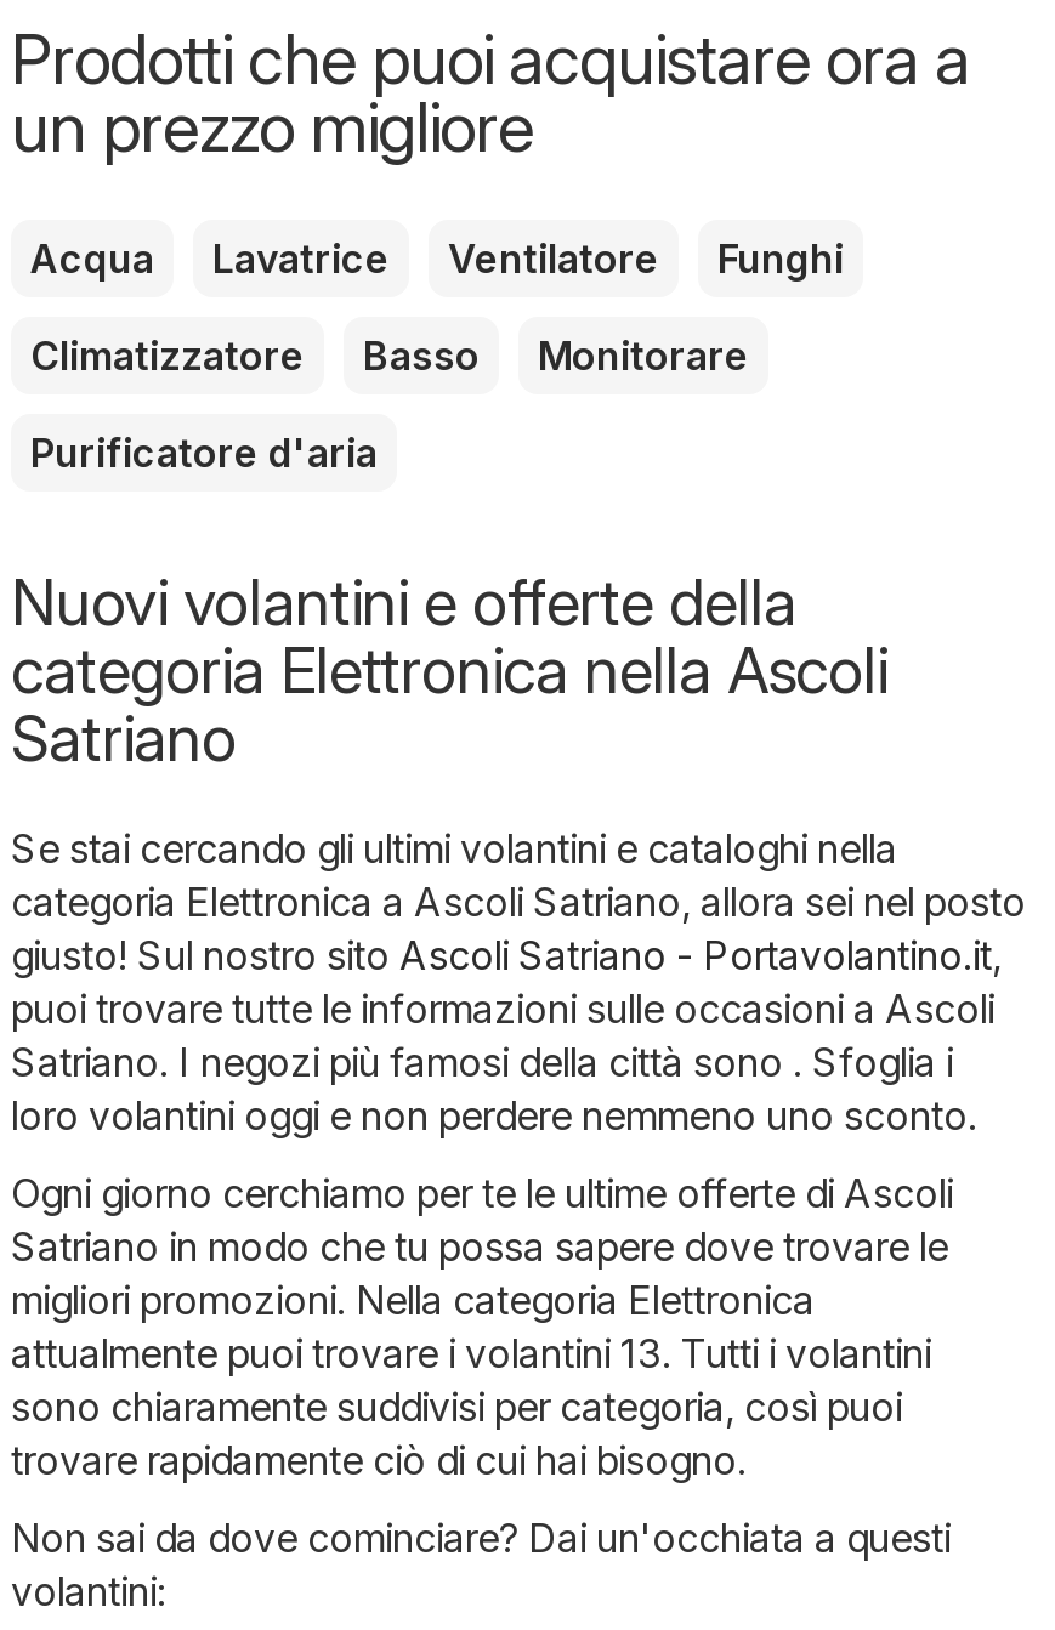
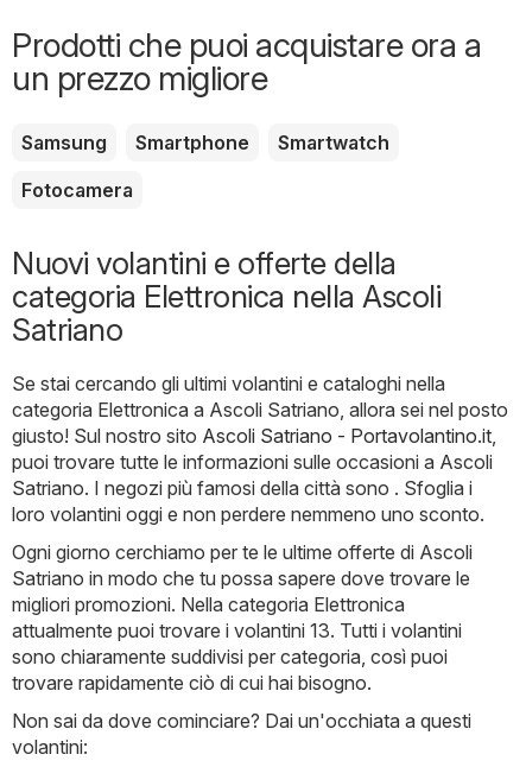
[30,235,844,478] Acqua | Lavatrice | Ventilatore | Funghi | Climatizzatore | Basso | Monitorare | Purificatore d'aria -> [21,131,389,202] Samsung | Smartphone | Smartwatch | Fotocamera

